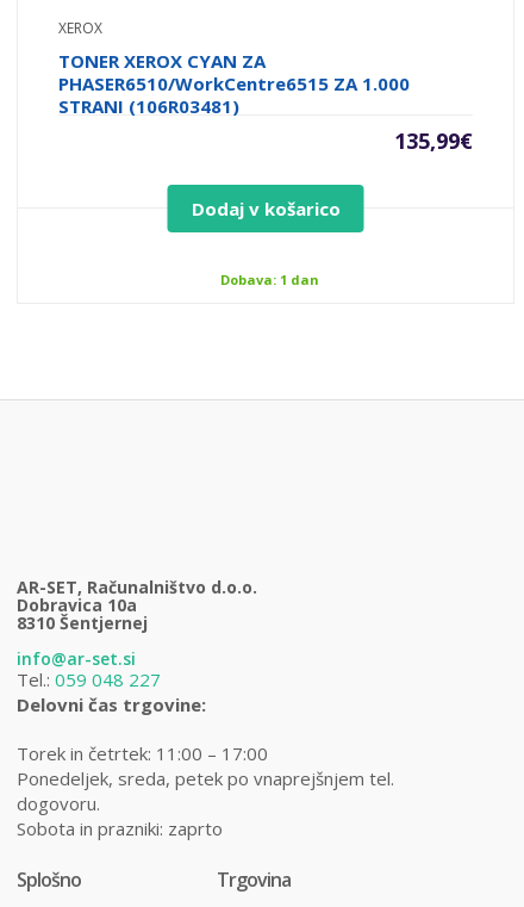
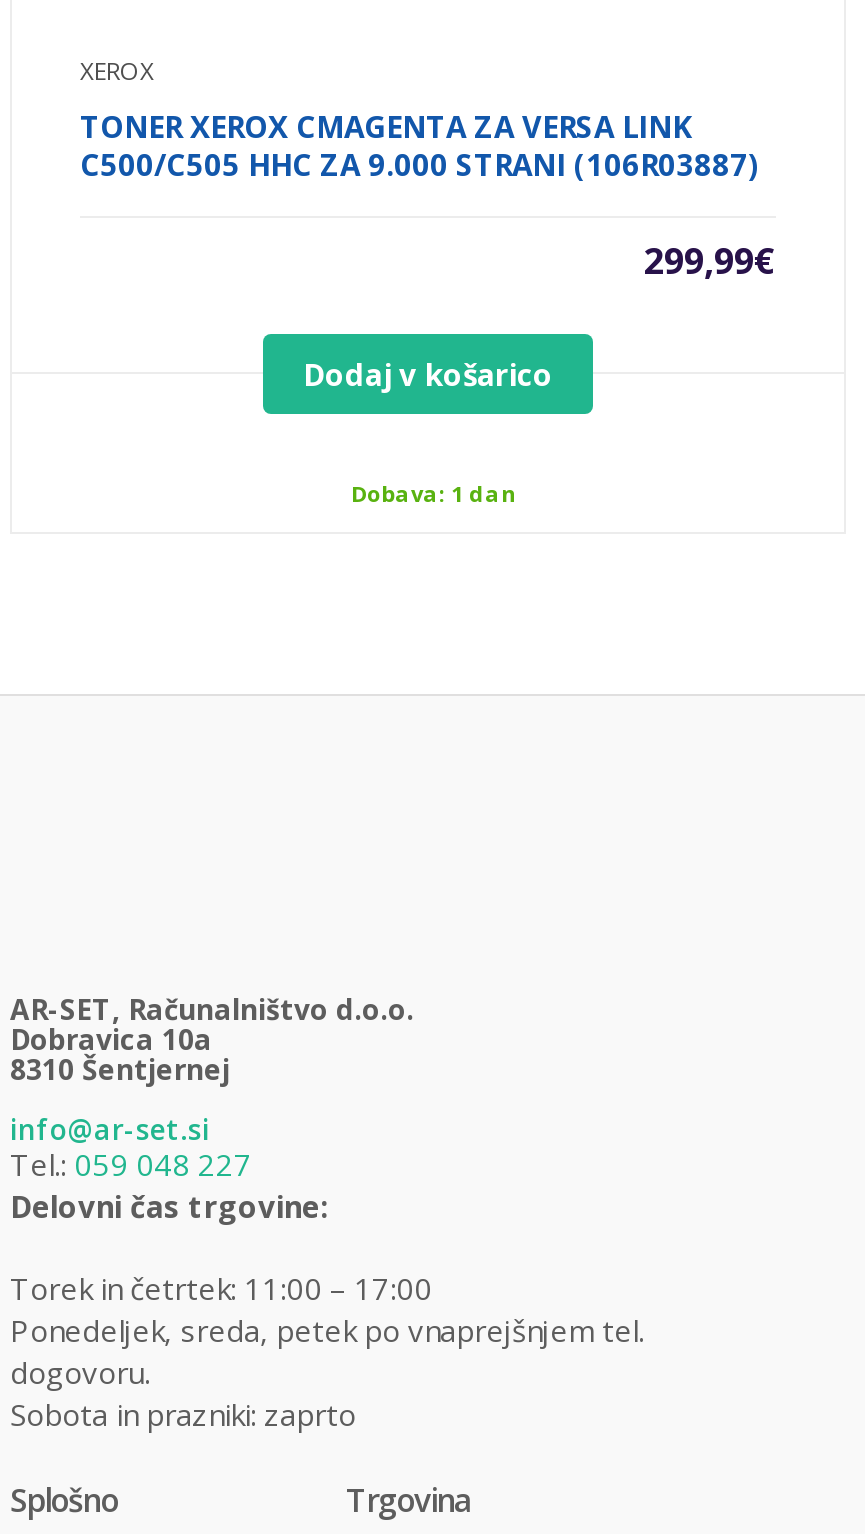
[58,49,473,155] TONER XEROX CYAN ZA | PHASER6510/WorkCentre6515 ZA 1.000 | STRANI (106R03481) | 135,99€ -> [80,106,776,284] TONER XEROX CMAGENTA ZA VERSA LINK | C500/C505 HHC ZA 9.000 STRANI (106R03887) | 299,99€

